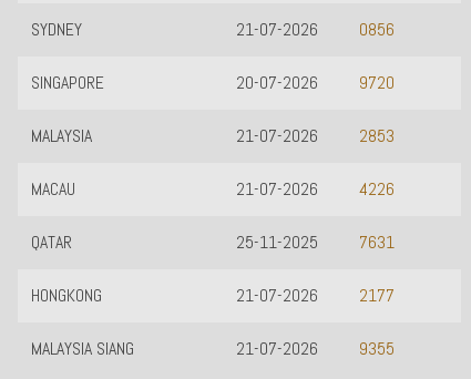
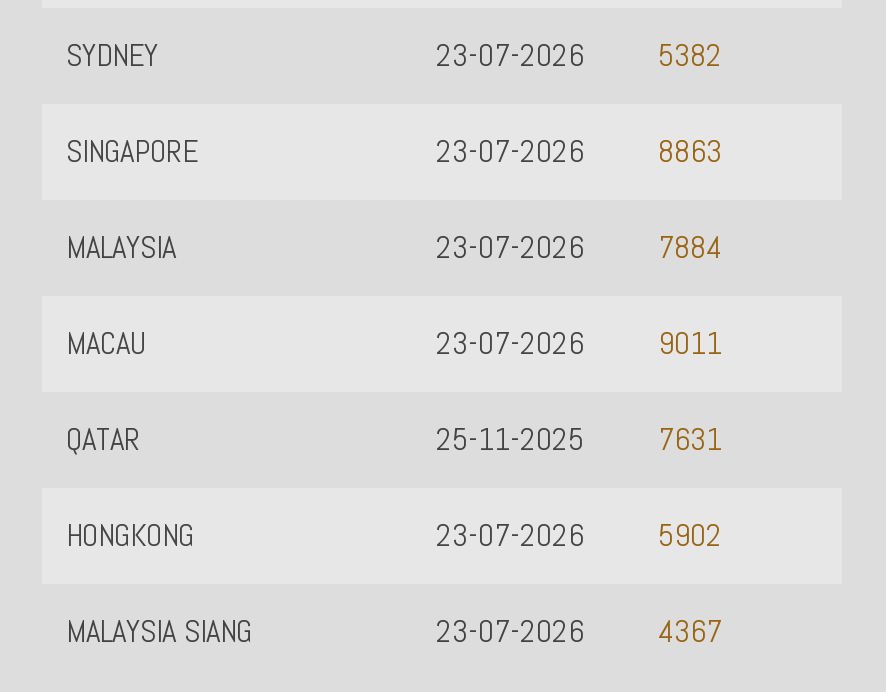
[236,18,318,40] 21-07-2026 -> [436,35,584,75] 23-07-2026
[359,19,395,41] 0856 -> [658,36,722,76] 5382
[236,71,318,94] 20-07-2026 -> [436,131,584,171] 23-07-2026
[359,72,395,94] 9720 -> [658,132,722,172] 8863
[236,125,318,147] 21-07-2026 -> [436,227,584,267] 23-07-2026
[359,125,395,147] 2853 -> [658,228,722,268] 7884
[236,178,318,200] 21-07-2026 -> [436,323,584,363] 23-07-2026
[359,178,395,201] 4226 -> [658,324,722,364] 9011
[236,284,318,306] 21-07-2026 -> [436,515,584,555] 23-07-2026
[359,285,395,307] 2177 -> [658,516,722,556] 5902
[236,337,318,360] 21-07-2026 -> [436,611,584,651] 23-07-2026
[359,338,395,360] 9355 -> [658,612,722,652] 4367

